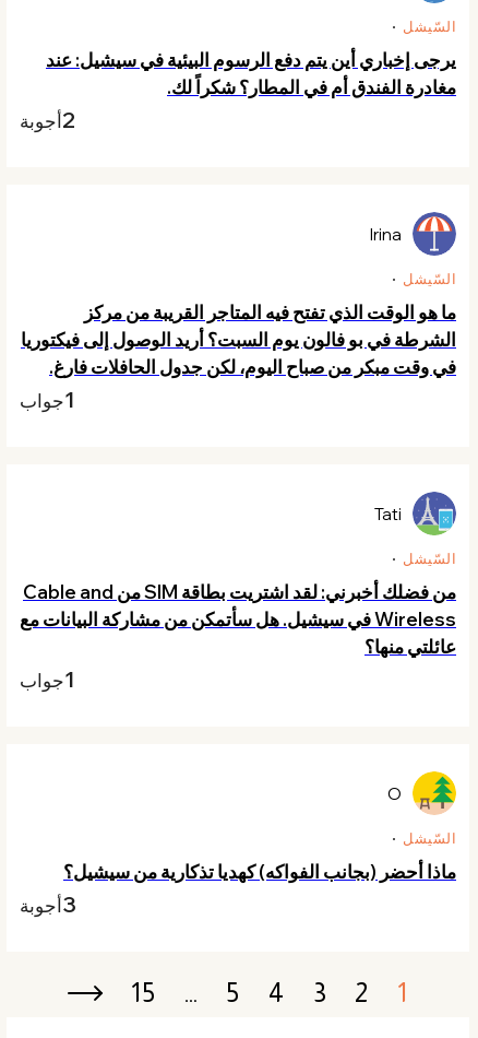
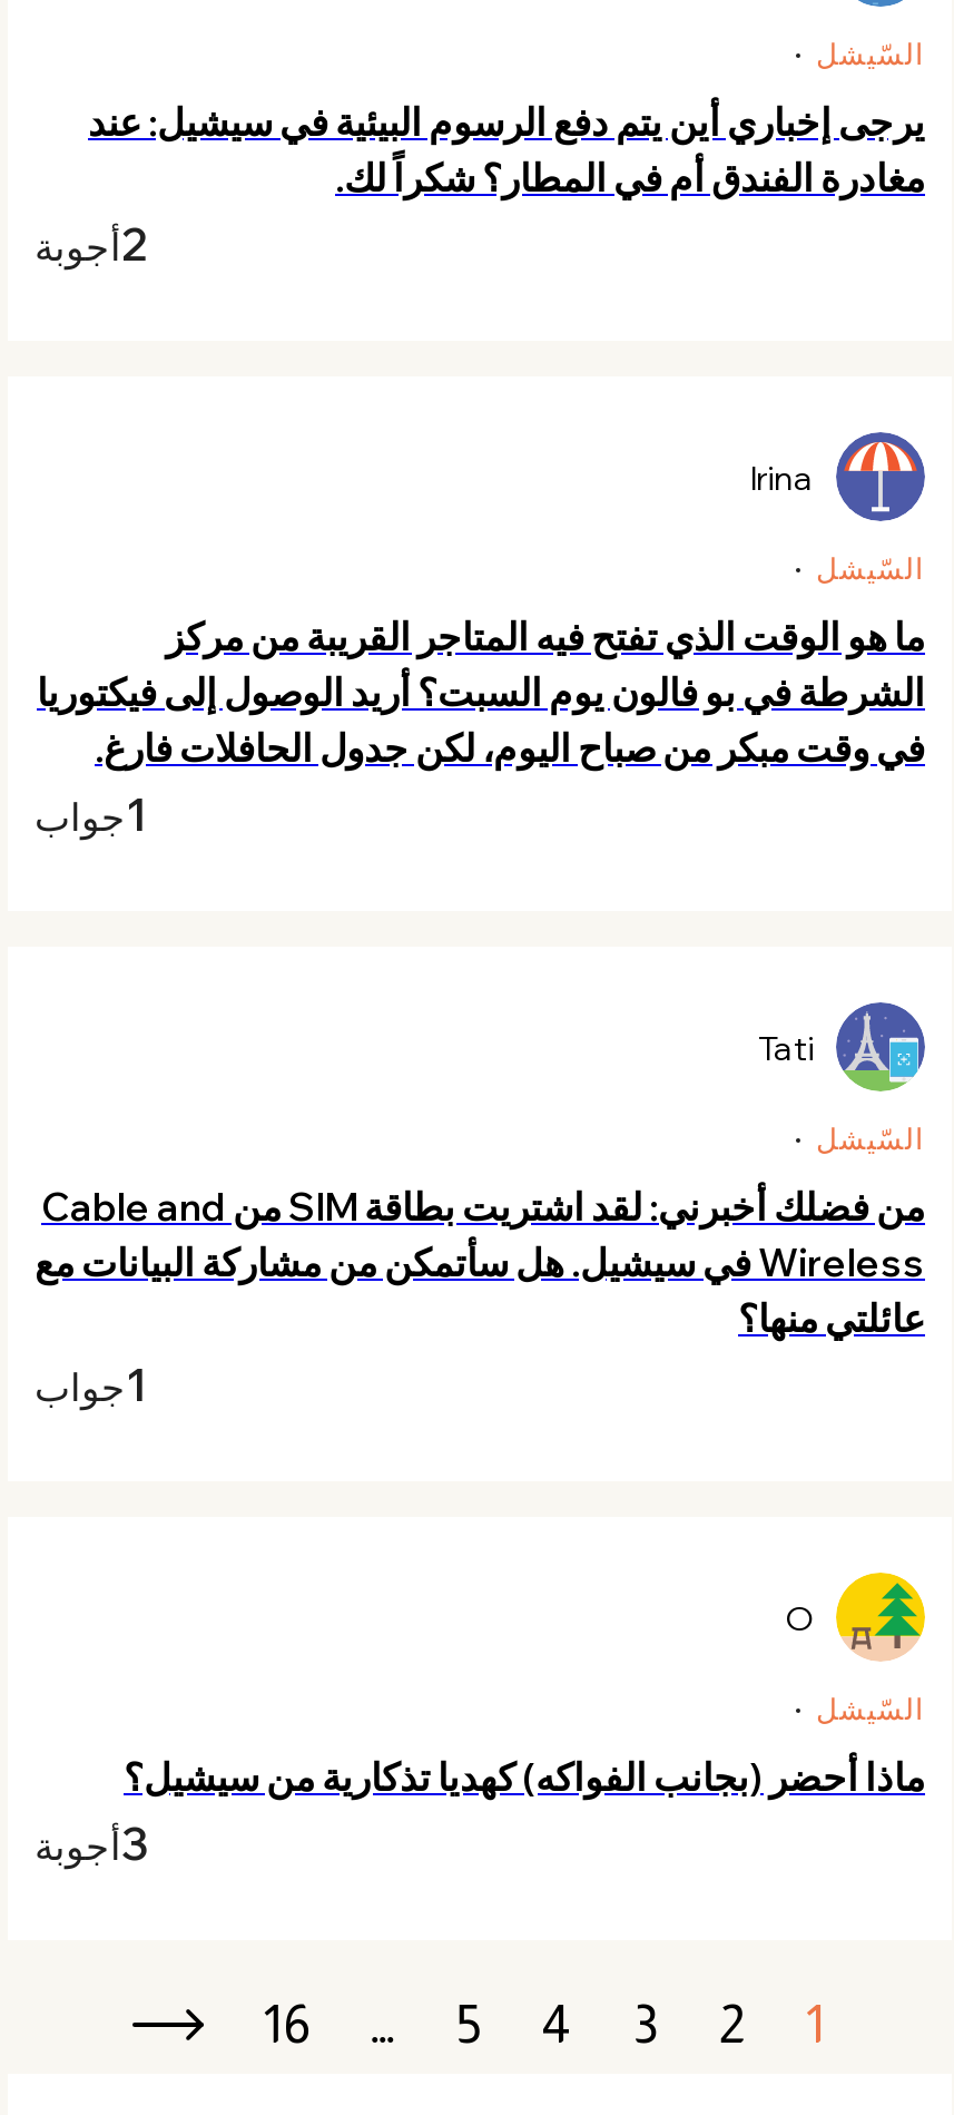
[131,978,156,1007] 15 -> [262,1994,312,2054] 16

